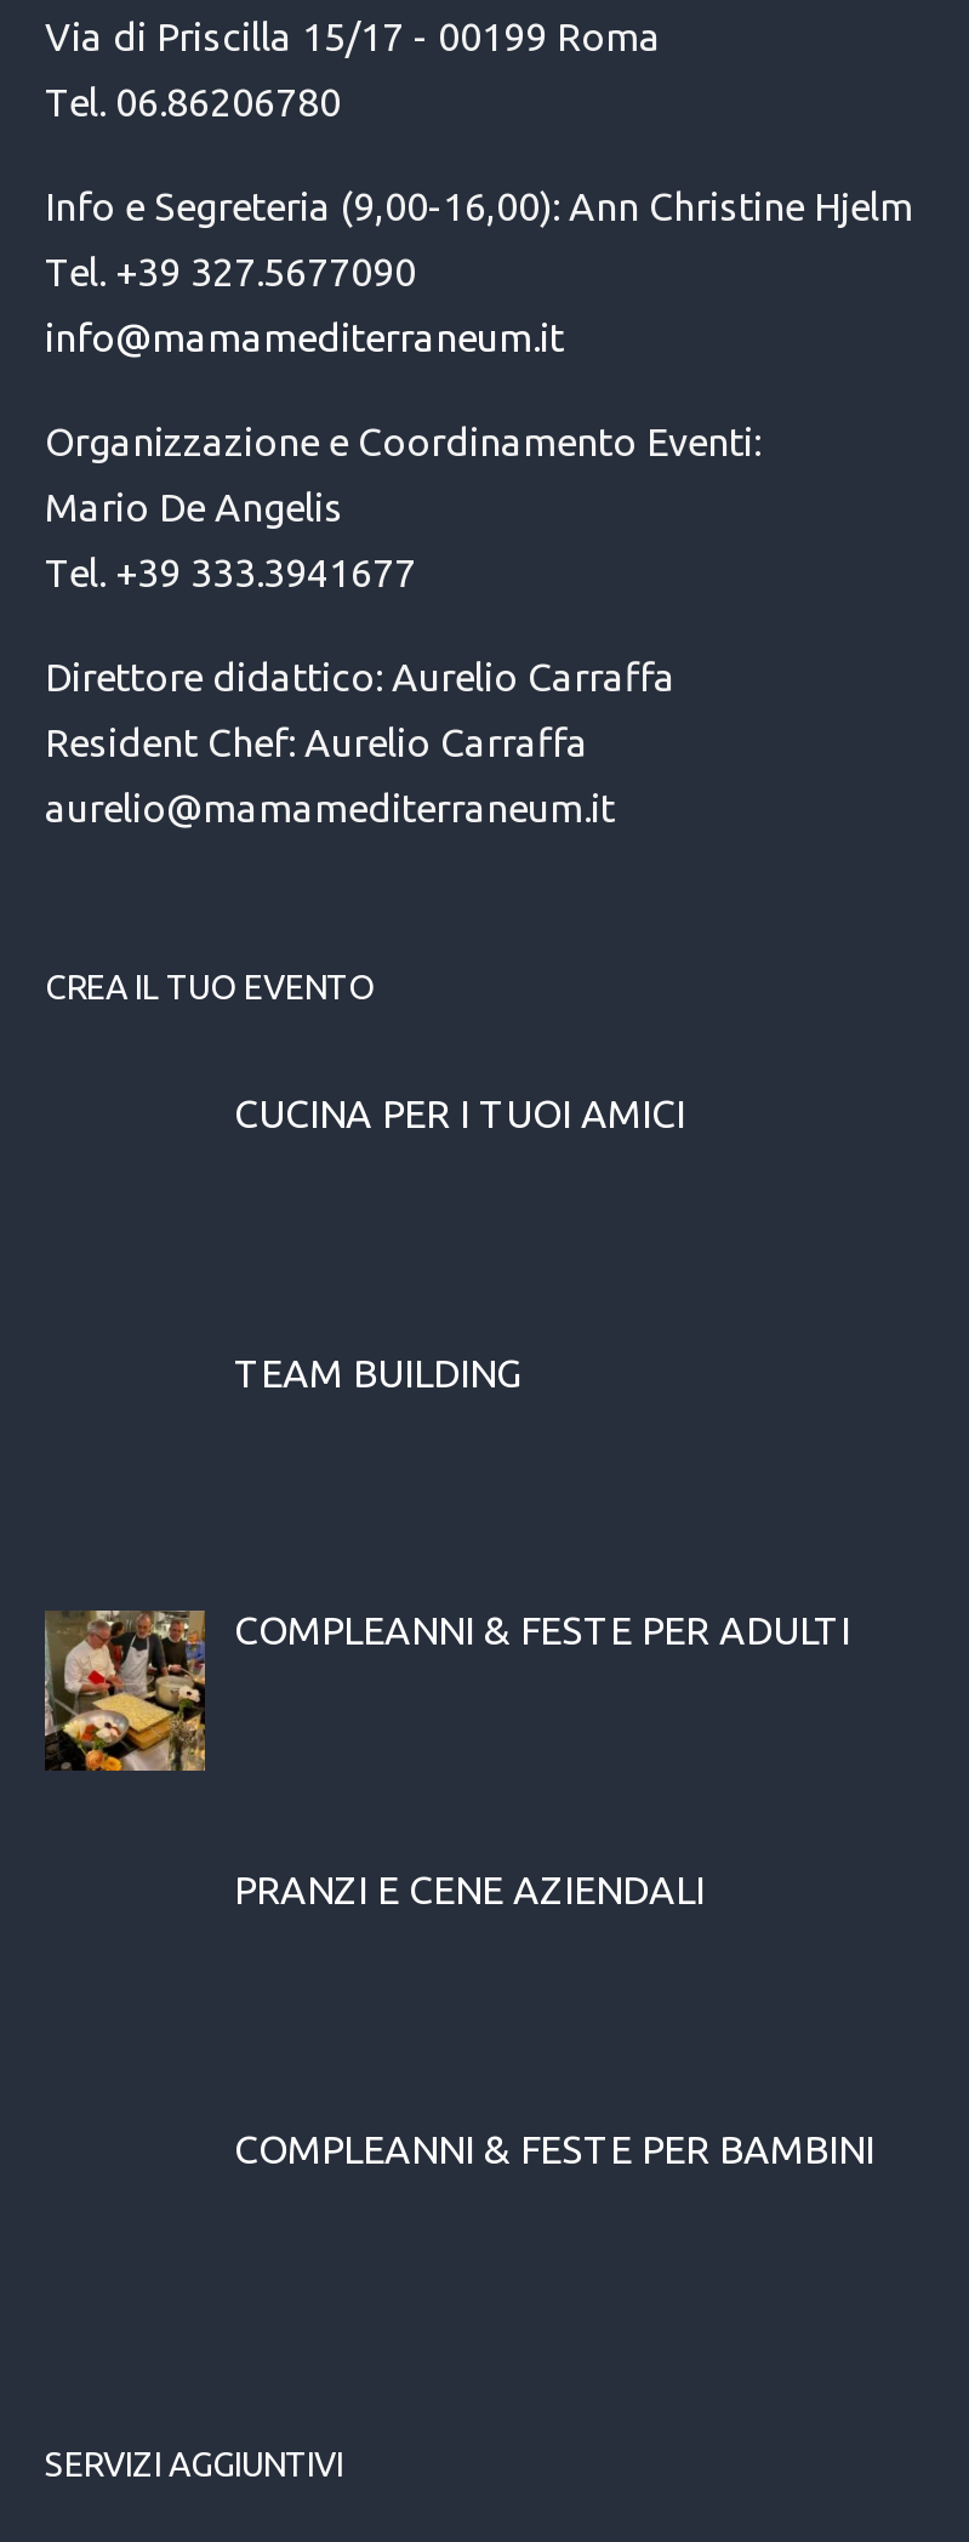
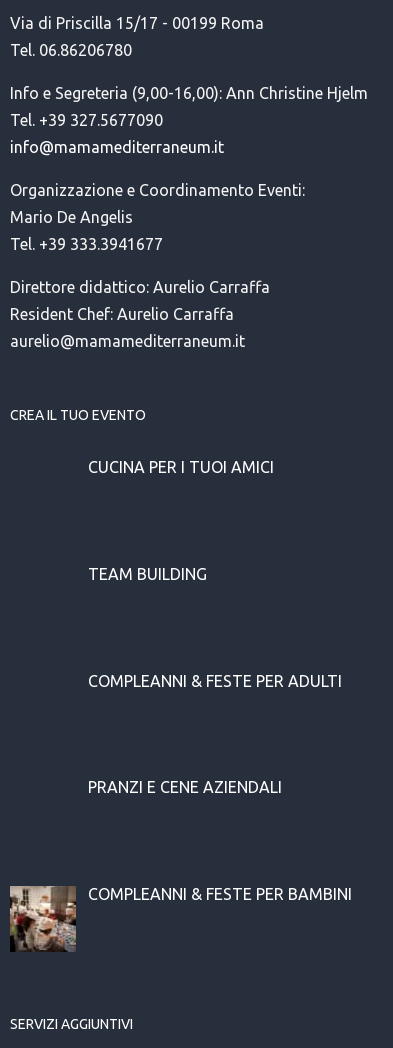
[42,1608,207,1773] [image] -> none
none -> [9,885,77,953] [image]

